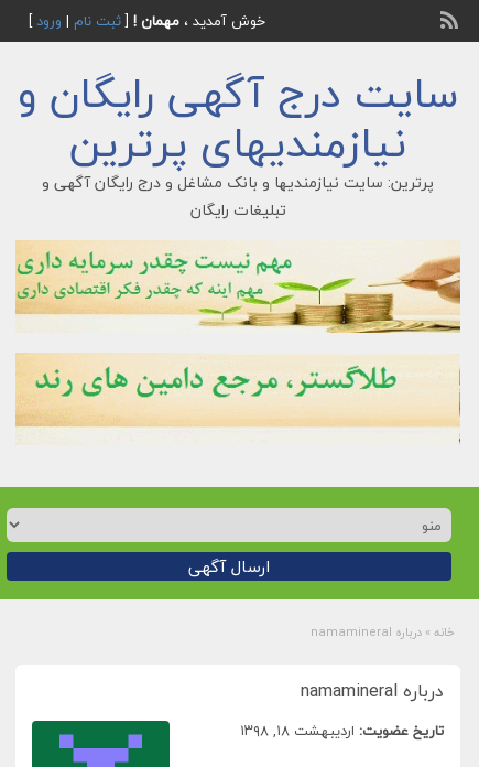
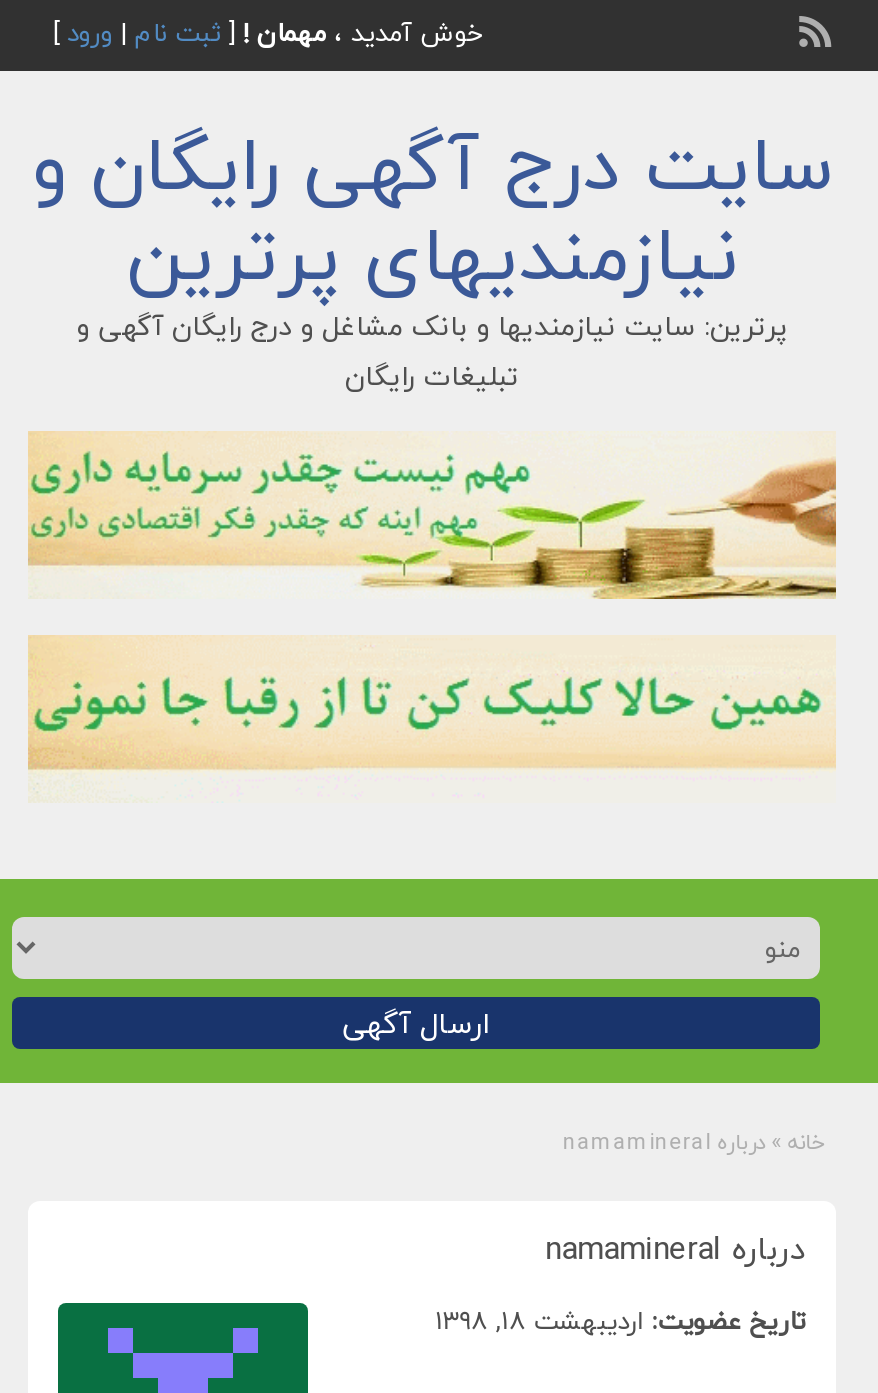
[19,365,460,411] [image] -> [32,659,822,733] [image]

